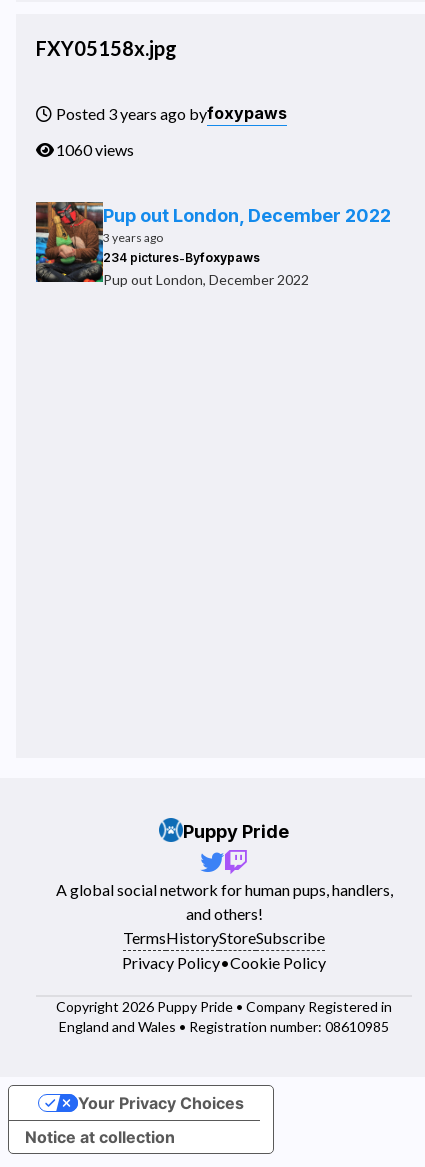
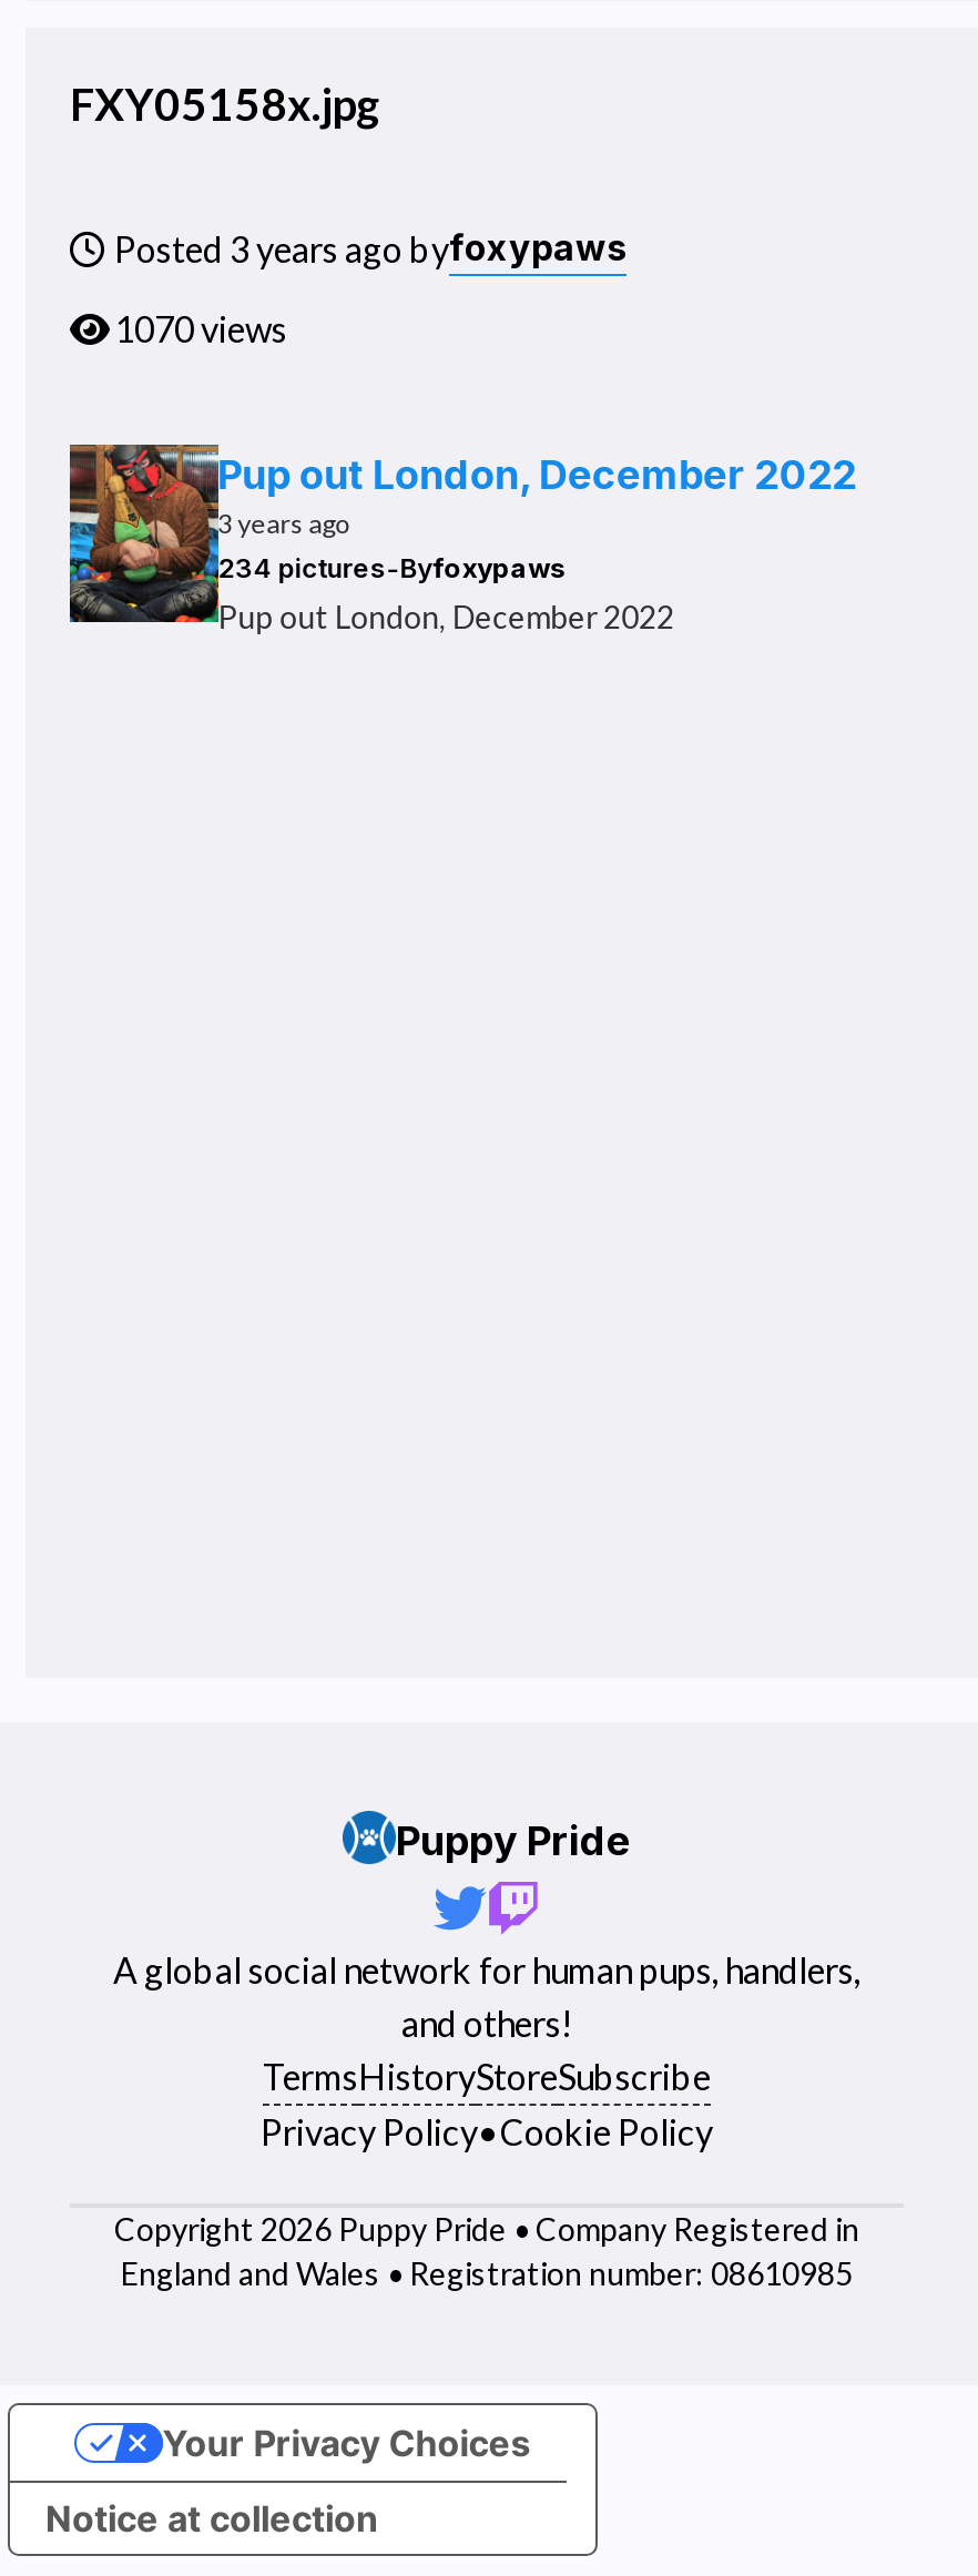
[56,139,134,158] 1060 views -> [114,306,287,348] 1070 views

